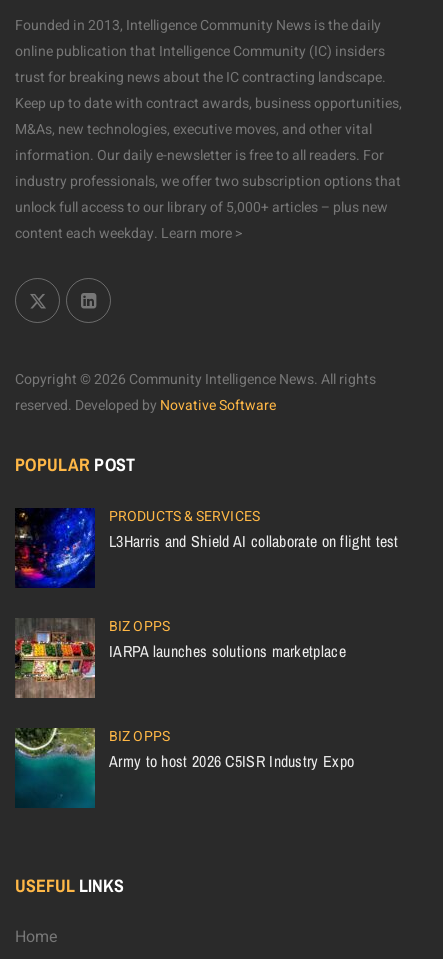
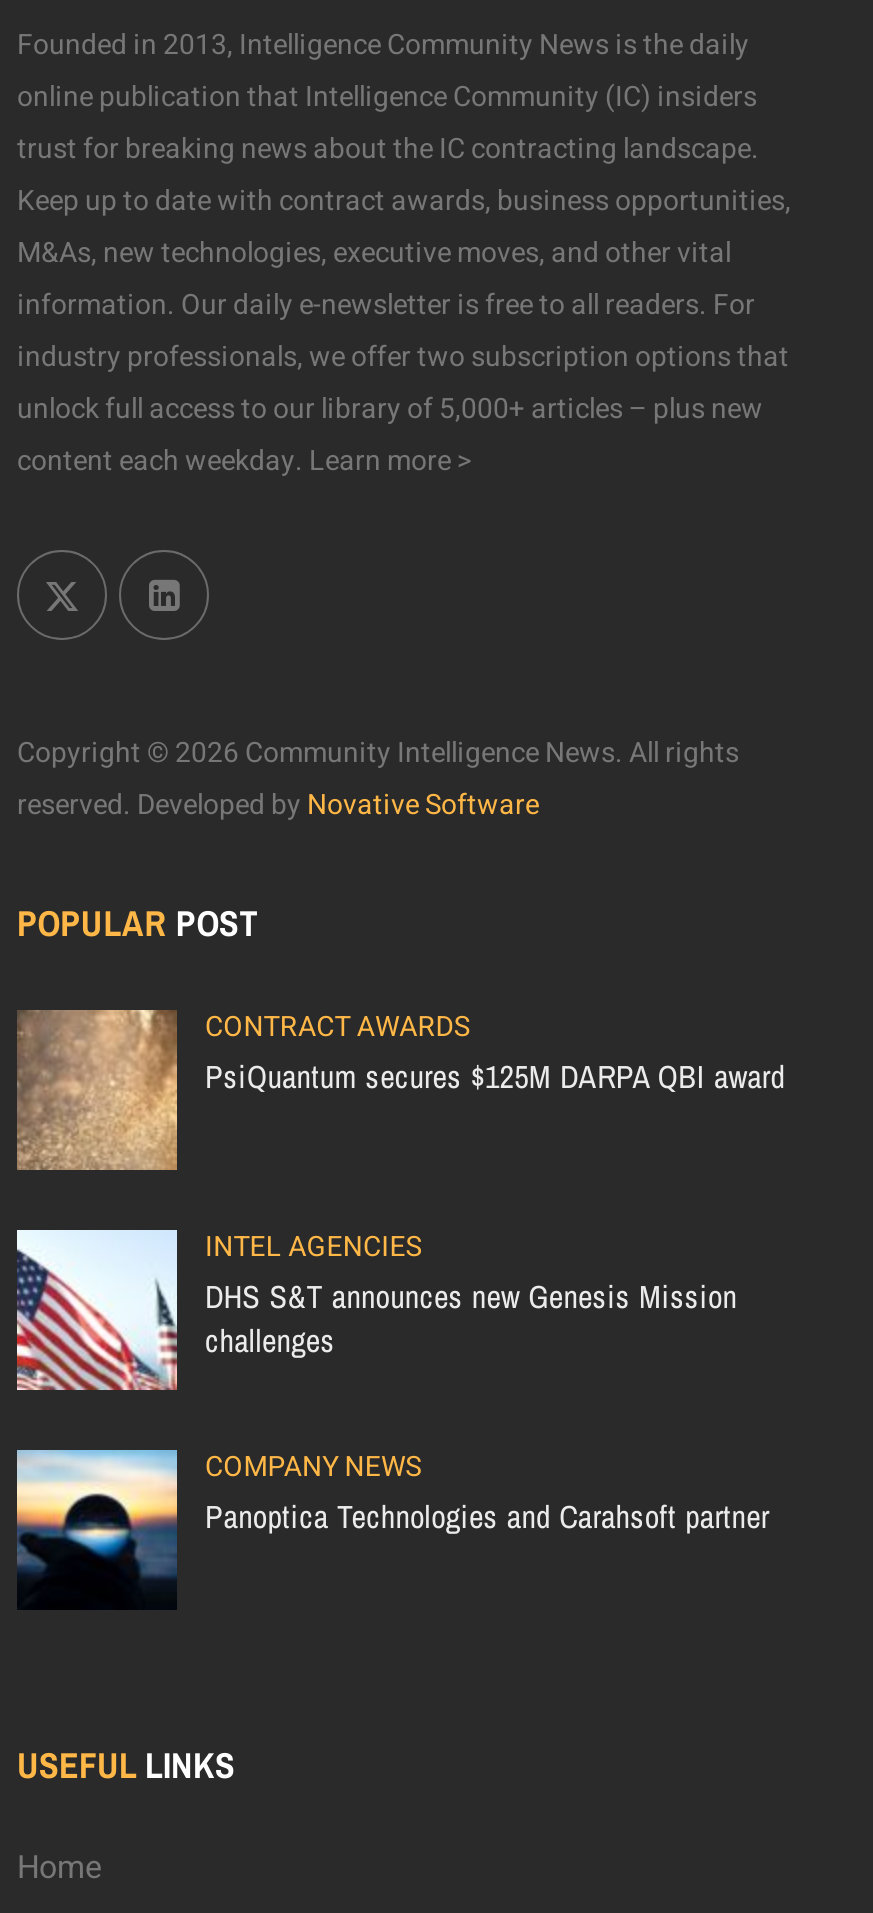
[14,506,399,589] [image] | PRODUCTS & SERVICES | L3Harris and Shield AI collaborate on flight test -> [15,1007,785,1173] [image] | CONTRACT AWARDS | PsiQuantum secures $125M DARPA QBI award
[14,616,346,698] [image] | BIZ OPPS | IARPA launches solutions marketplace -> [15,1227,737,1391] [image] | INTEL AGENCIES | DHS S&T announces new Genesis Mission | challenges
[14,726,354,809] [image] | BIZ OPPS | Army to host 2026 C5ISR Industry Expo -> [15,1447,769,1611] [image] | COMPANY NEWS | Panoptica Technologies and Carahsoft partner

